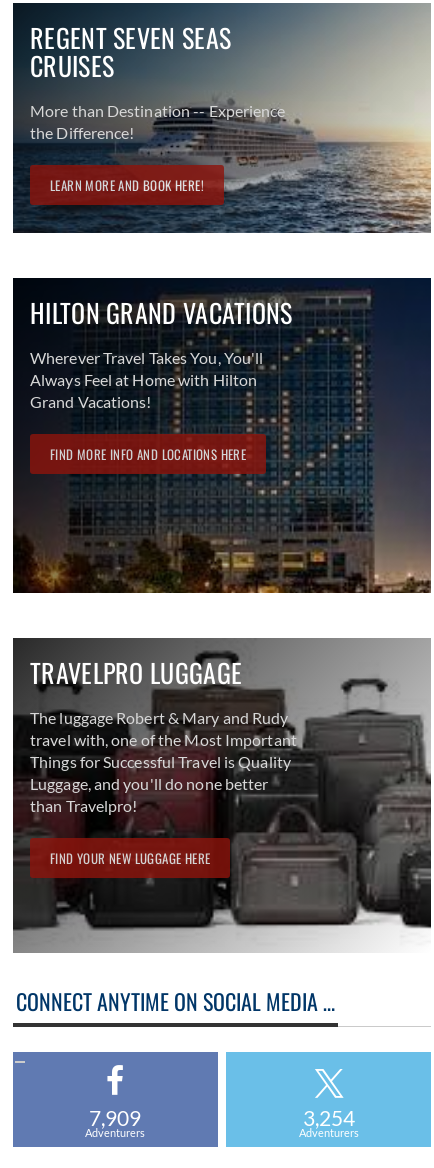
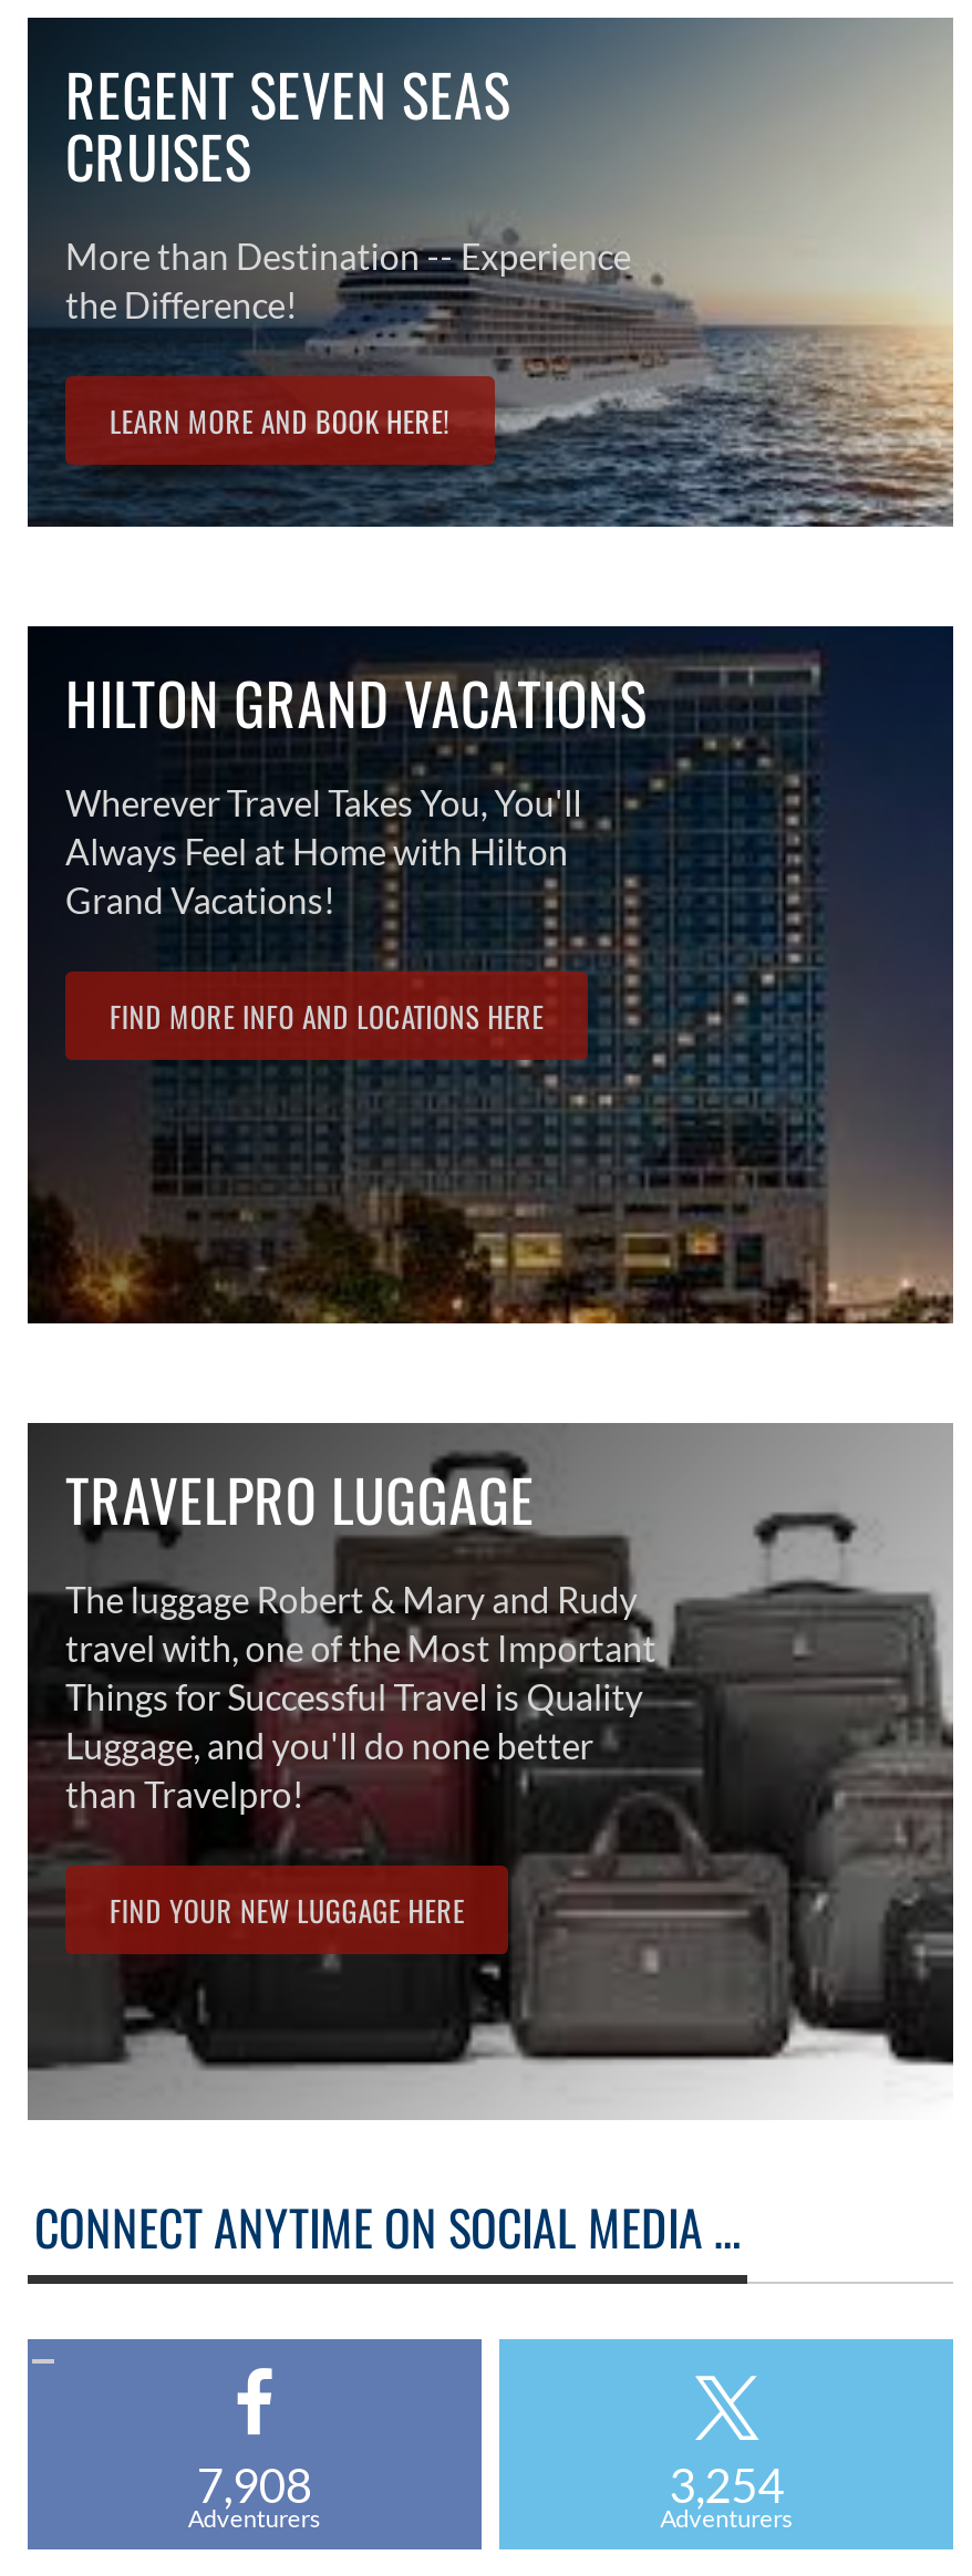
[89,1105,141,1130] 7,909 -> [197,2456,312,2512] 7,908

